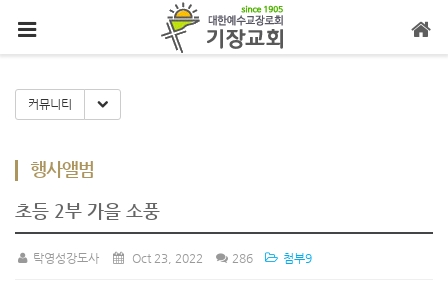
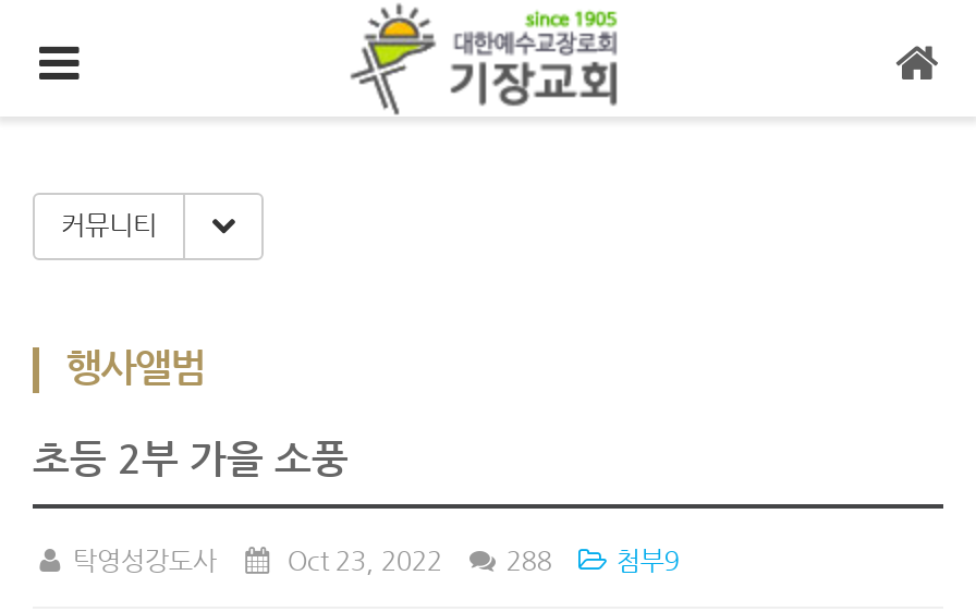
[129,251,312,265] Oct 23, 2022 286 첨부9 -> [281,546,679,576] Oct 23, 2022 288 첨부9

